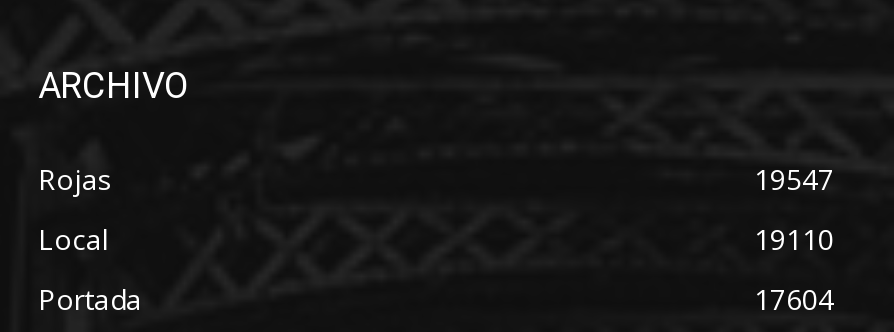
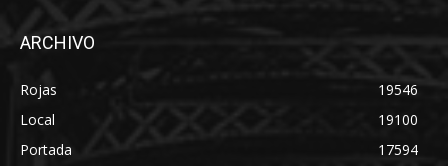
[754,159,834,197] 19547 -> [378,80,418,99] 19546
[754,219,834,257] 19110 -> [378,110,418,129] 19100
[754,279,834,317] 17604 -> [378,140,418,159] 17594

